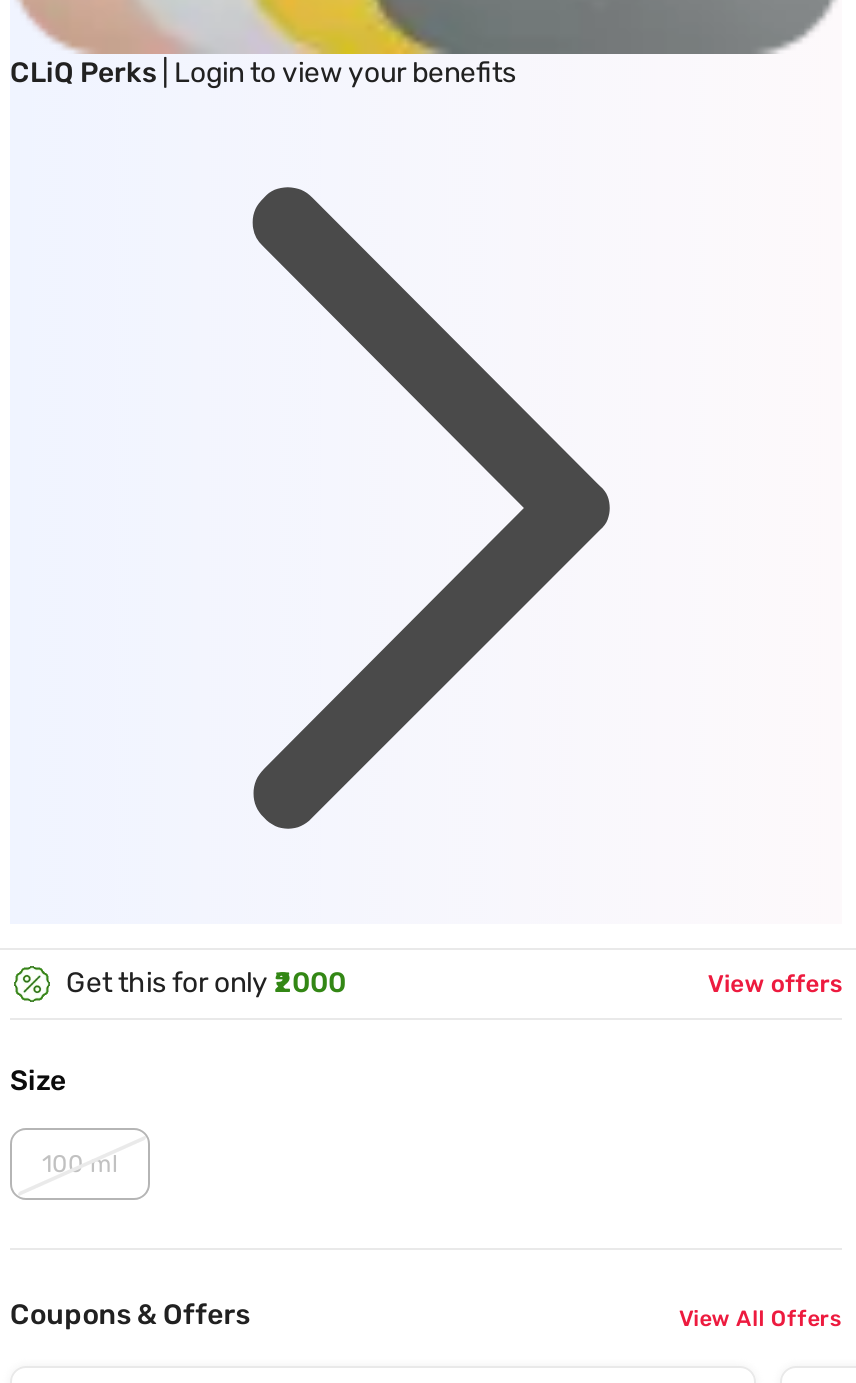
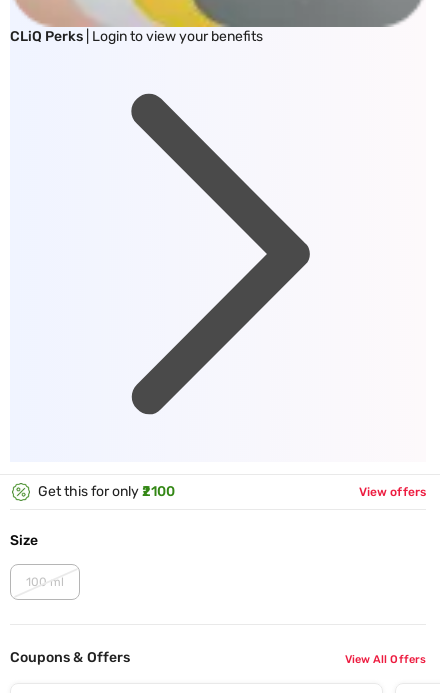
[66,966,346,1000] Get this for only ₹2000 -> [38,483,175,500] Get this for only ₹2100

